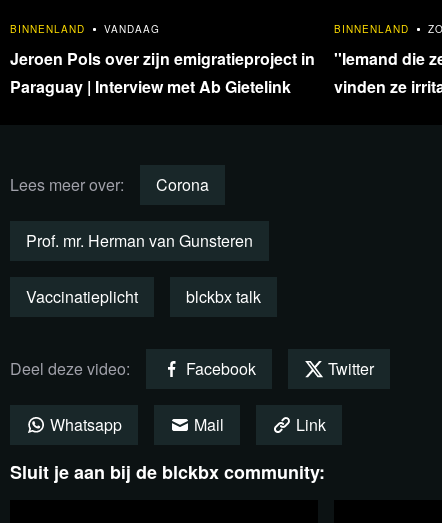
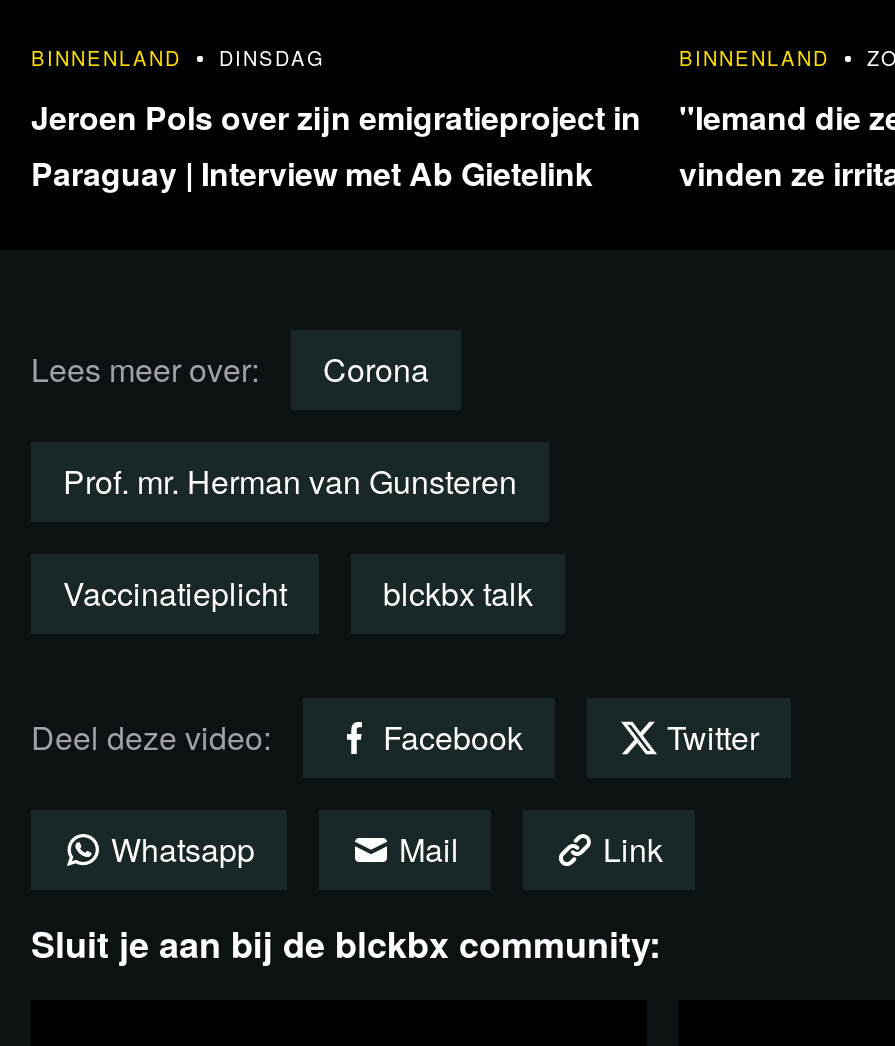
[104,22,160,36] VANDAAG -> [219,44,325,72] DINSDAG

